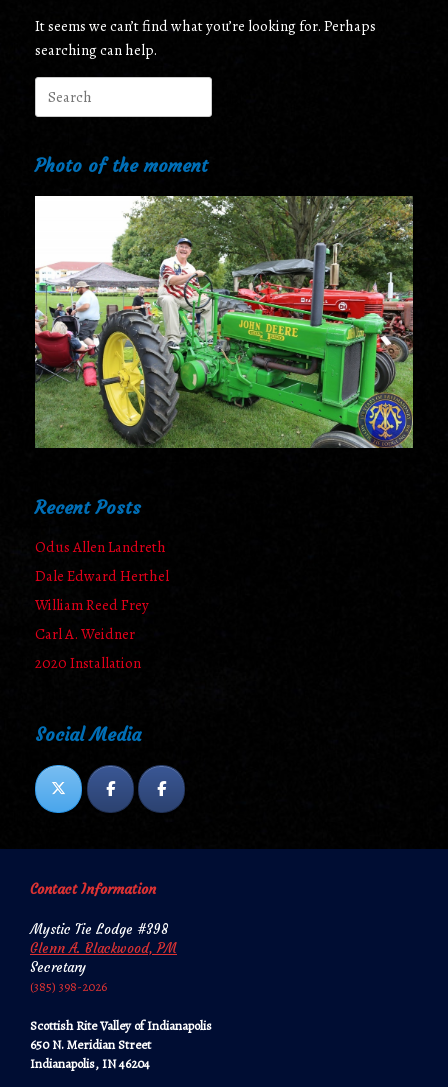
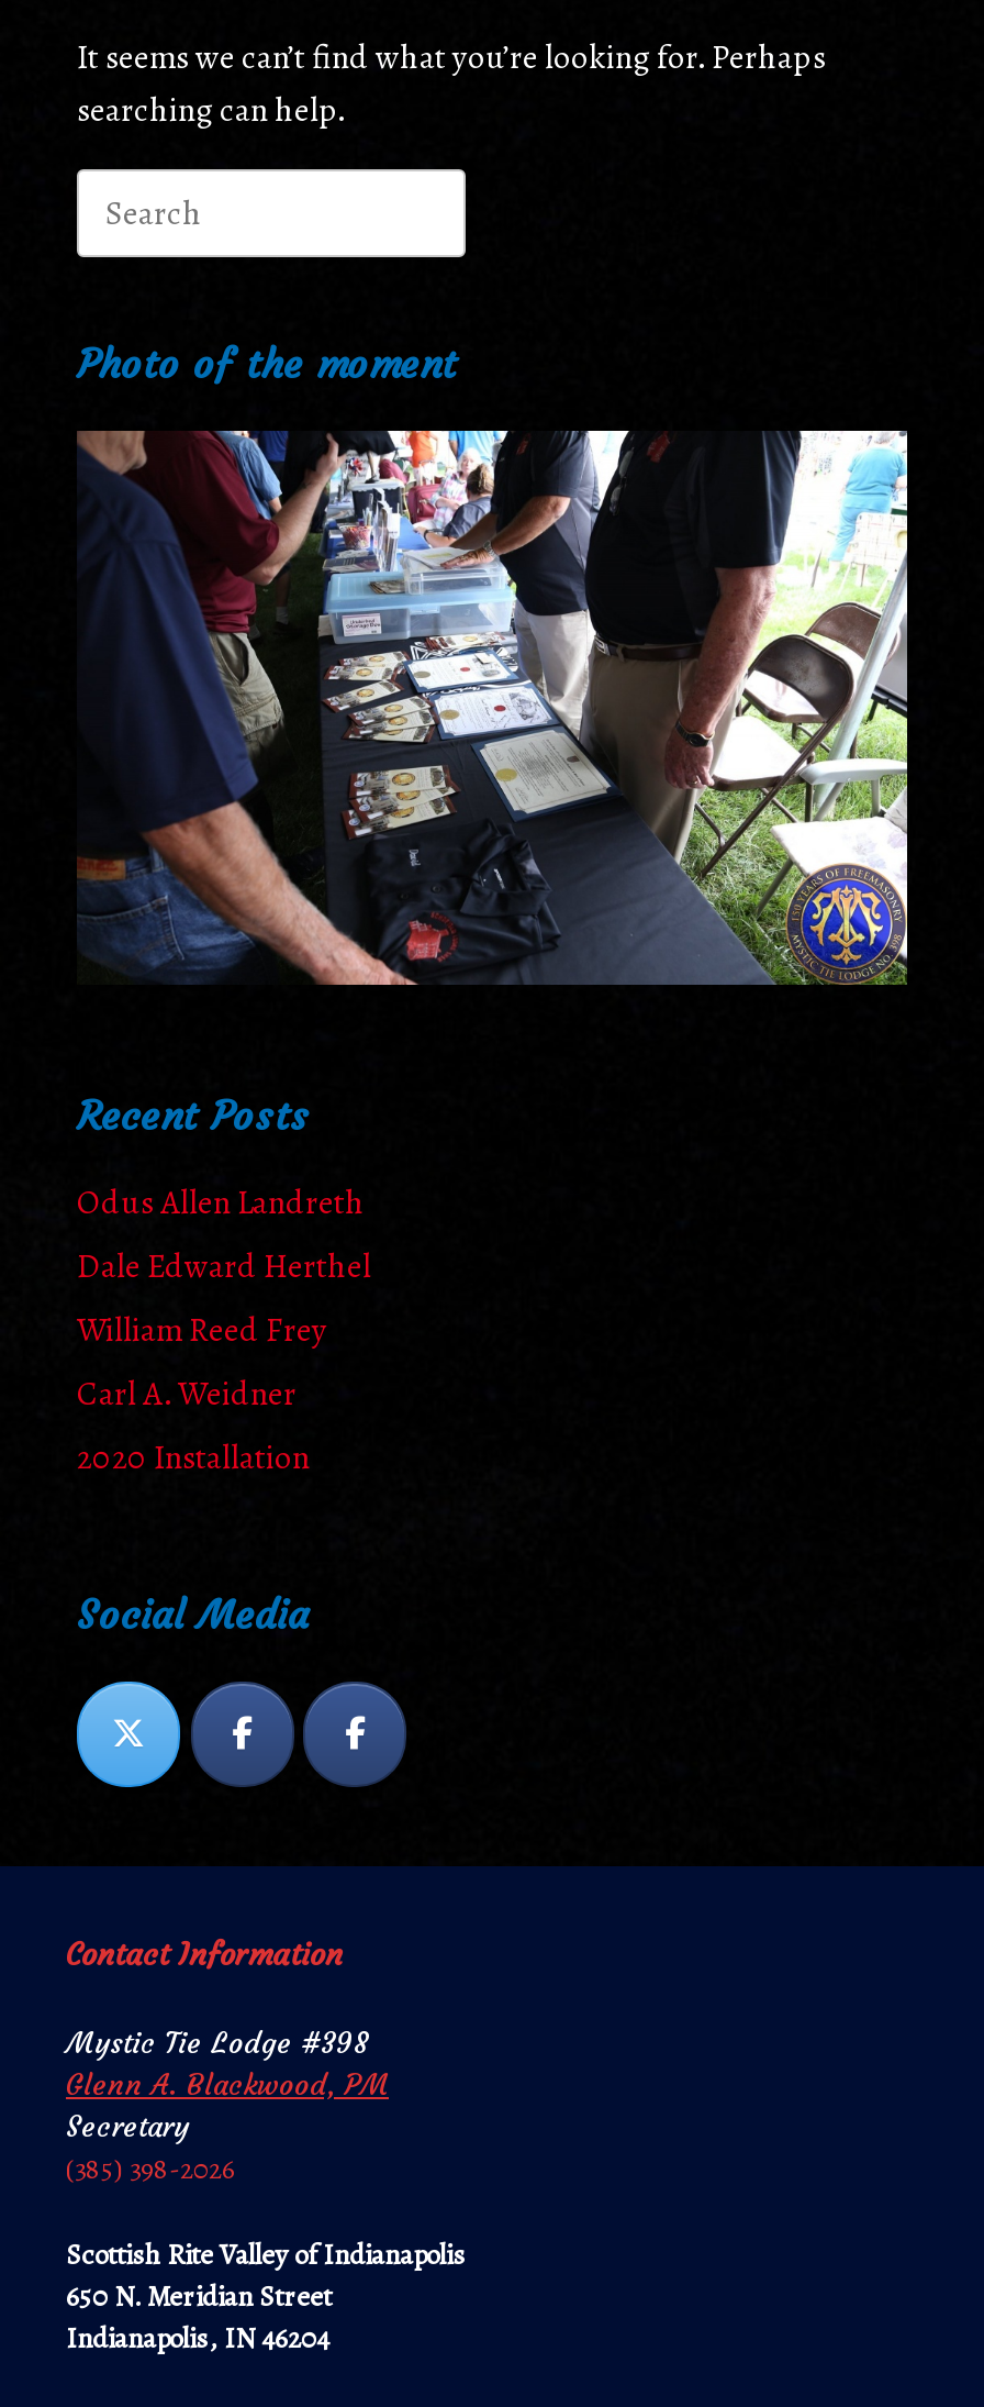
[34,195,414,449] [image] -> [77,429,909,987] [image]

